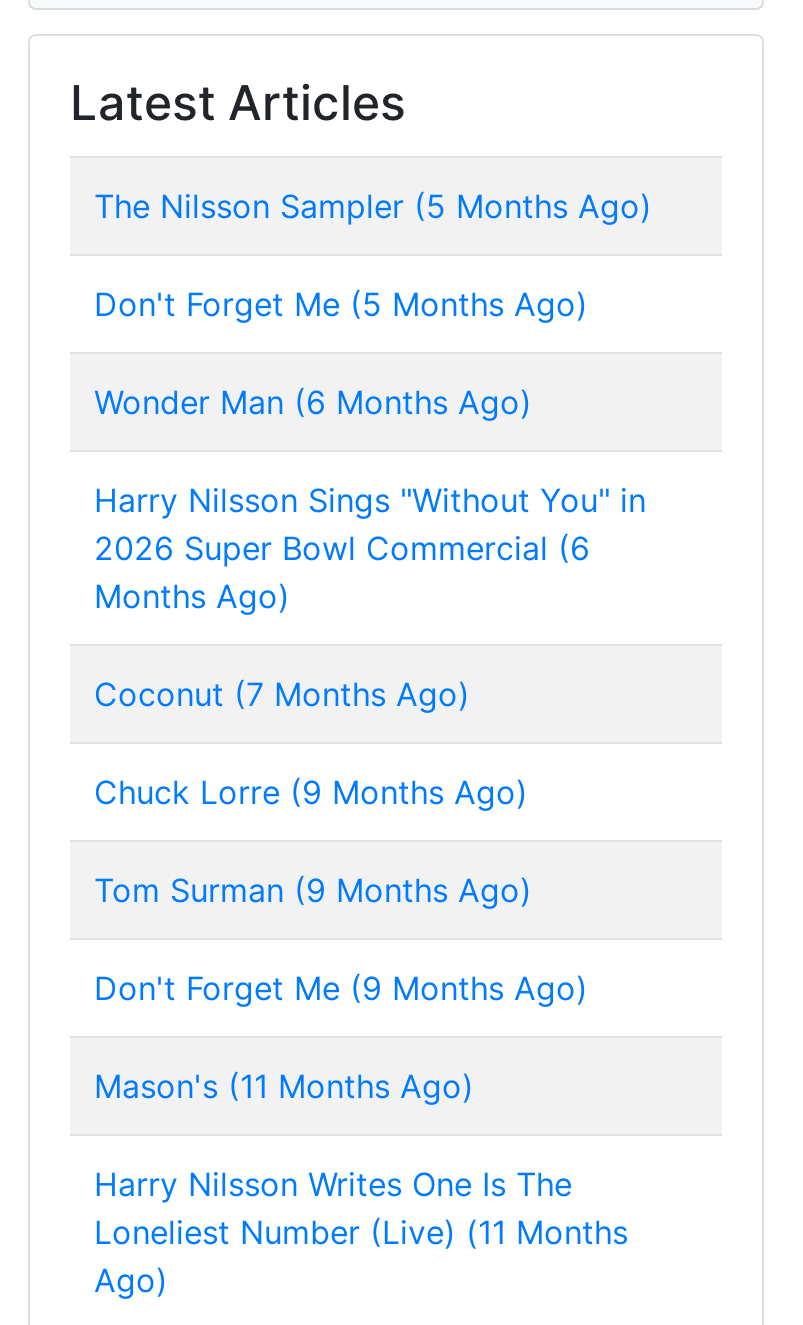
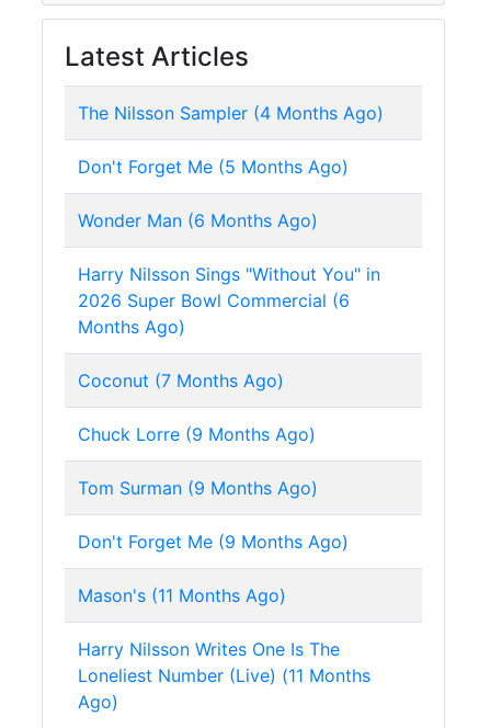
[94,186,652,226] The Nilsson Sampler (5 Months Ago) -> [78,102,384,124] The Nilsson Sampler (4 Months Ago)

